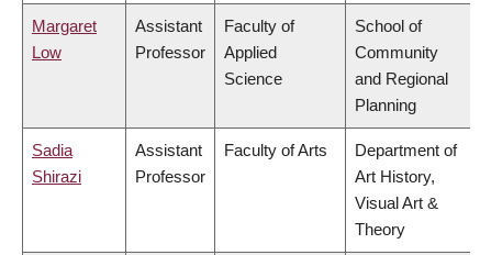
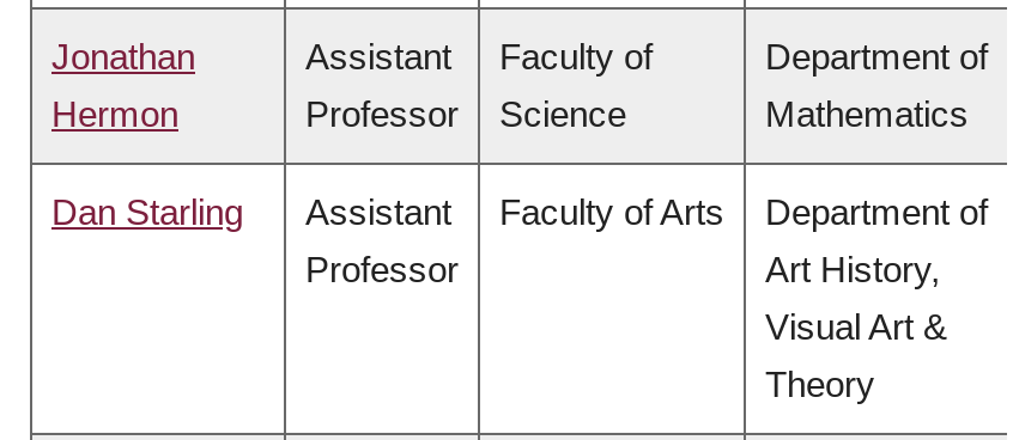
[32,17,97,62] Margaret | Low -> [51,36,195,134] Jonathan | Hermon
[355,17,448,115] School of | Community | and Regional | Planning -> [765,36,988,134] Department of | Mathematics
[224,43,277,62] Applied -> none
[32,141,81,186] Sadia | Shirazi -> [51,192,243,232] Dan Starling

